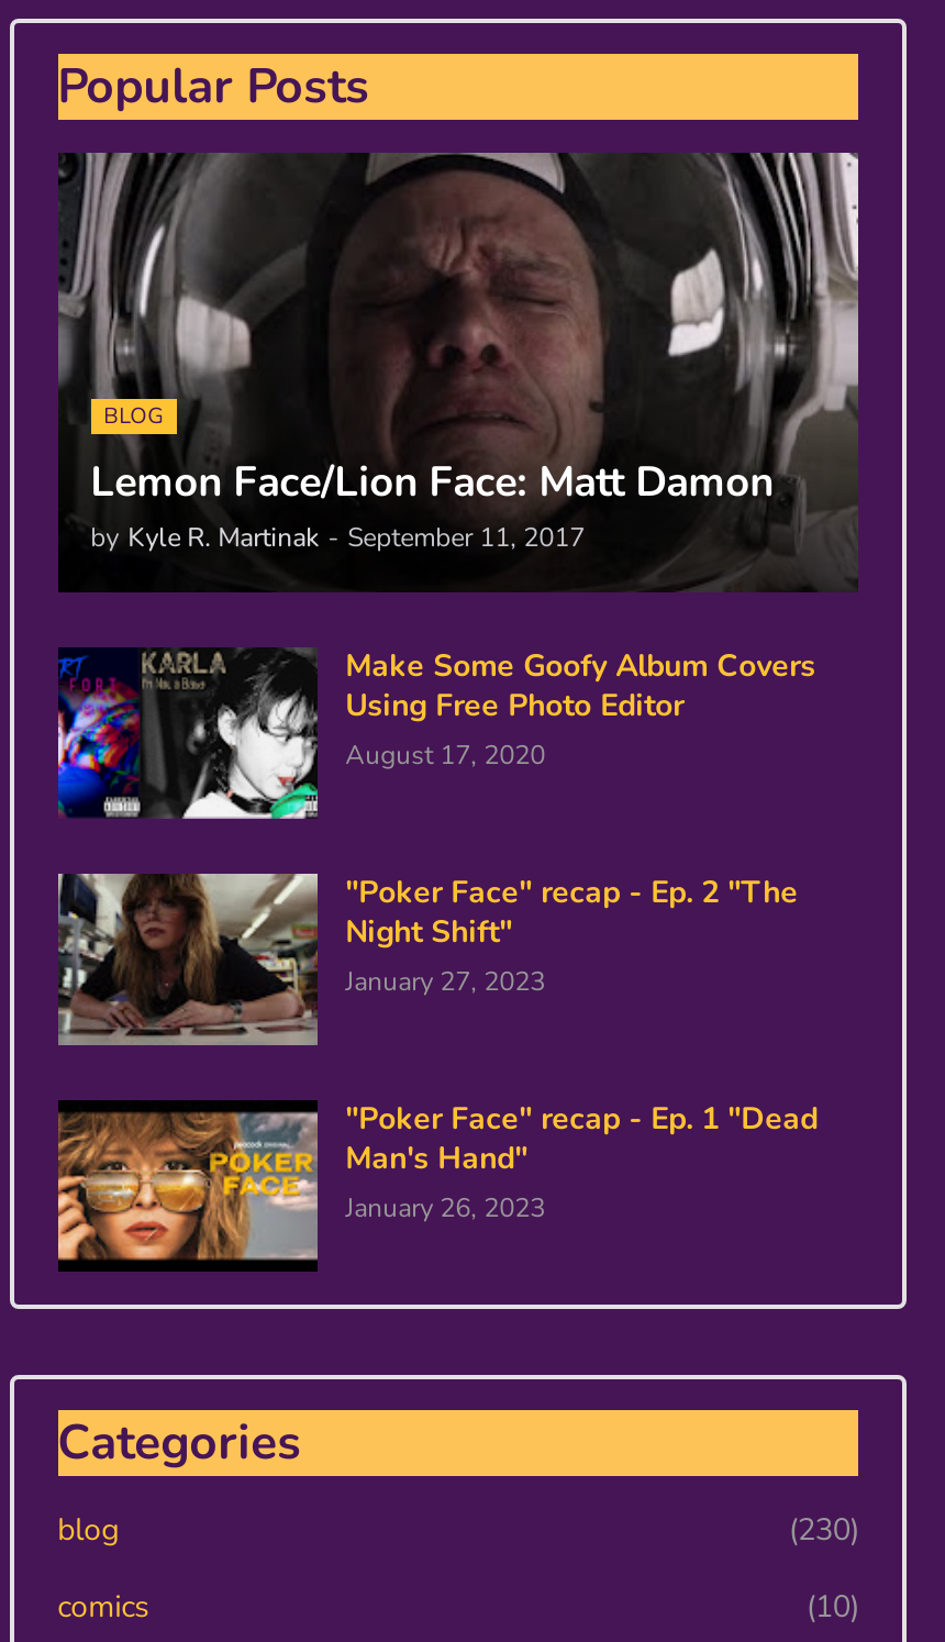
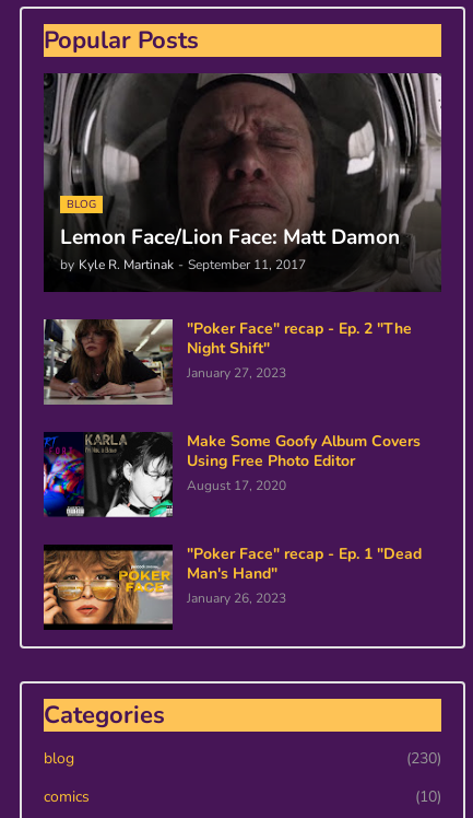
moved [56,646,816,819] -> [43,431,420,517]: [image] | Make Some Goofy Album Covers | Using Free Photo Editor | August 17, 2020
moved [56,869,798,1045] -> [43,317,411,405]: [image] | "Poker Face" recap - Ep. 2 "The | Night Shift" | January 27, 2023

